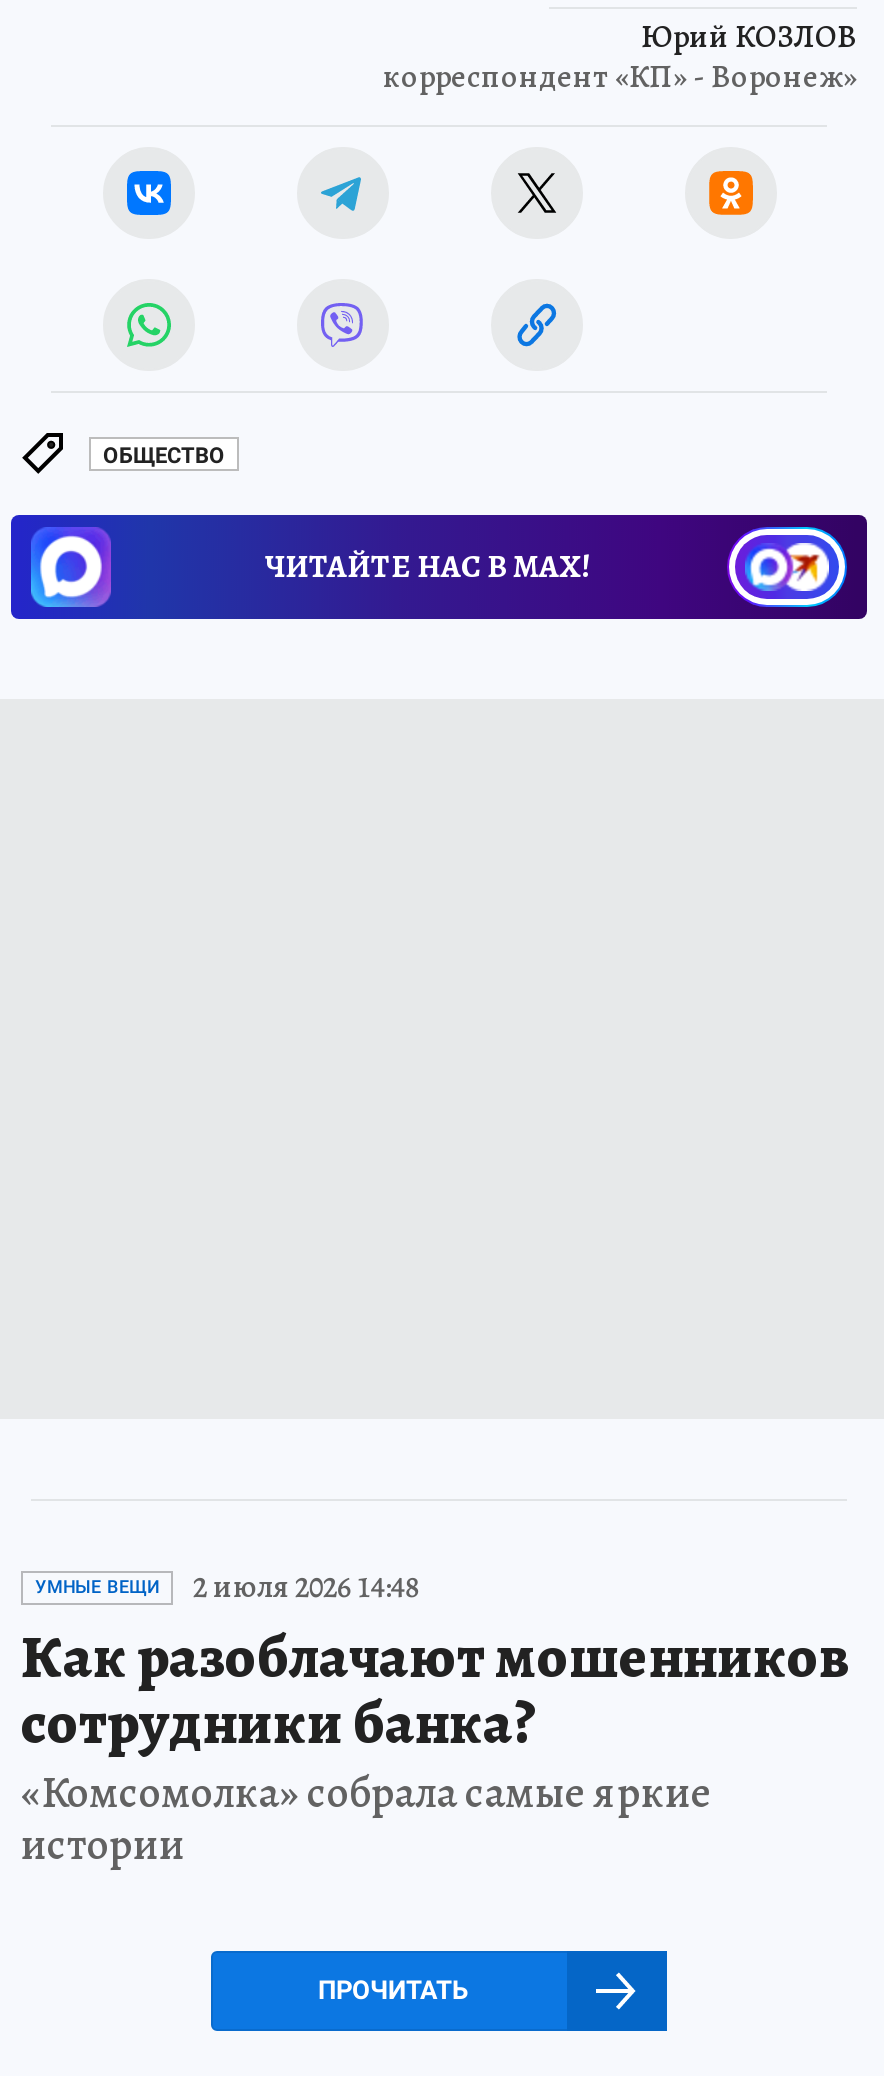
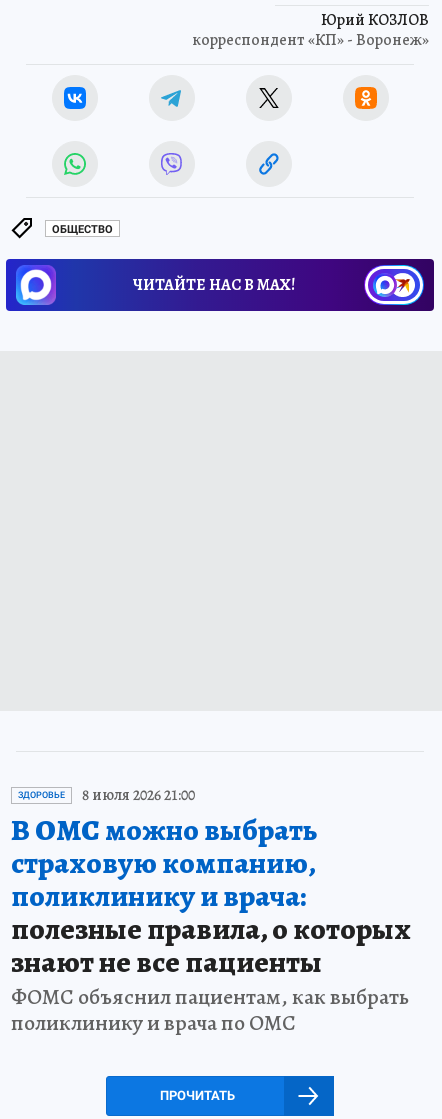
[21,1565,851,1875] УМНЫЕ ВЕЩИ | 2 июля 2026 14:48 | Как разоблачают мошенников | сотрудники банка? | «Комсомолка» собрала самые яркие | истории -> [11,784,411,1038] ЗДОРОВЬЕ | 8 июля 2026 21:00 | В ОМС можно выбрать | страховую компанию, | поликлинику и врача: | полезные правила, о которых | знают не все пациенты | ФОМС объяснил пациентам, как выбрать | поликлинику и врача по ОМС

